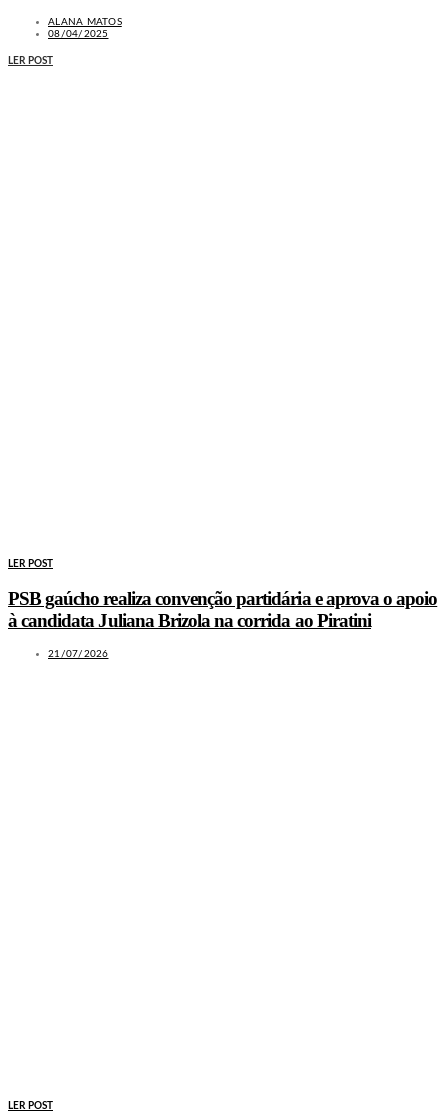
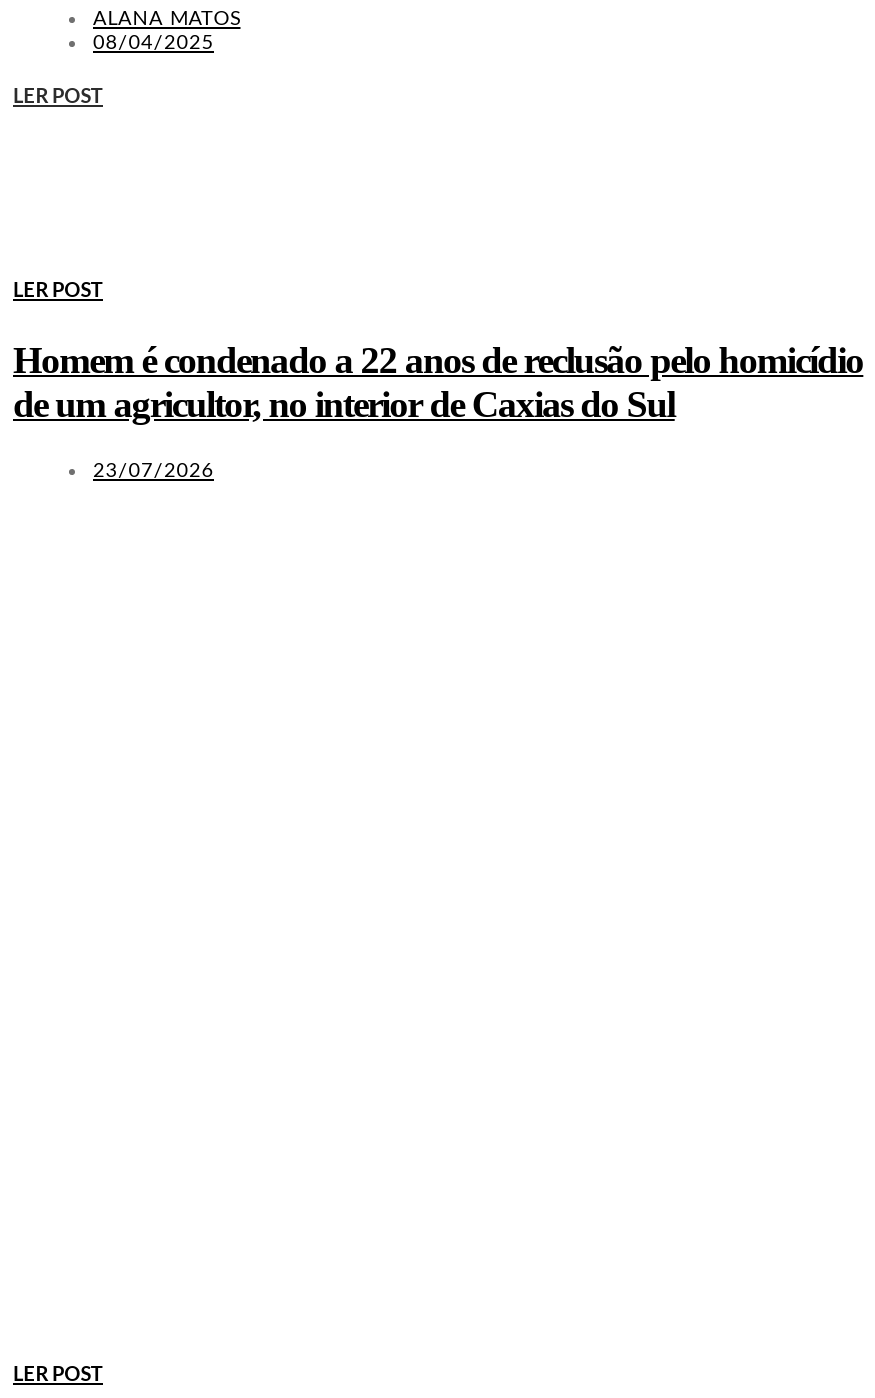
[8,588,437,631] PSB gaúcho realiza convenção partidária e aprova o apoio | à candidata Juliana Brizola na corrida ao Piratini -> [13,339,863,425] Homem é condenado a 22 anos de reclusão pelo homicídio | de um agricultor, no interior de Caxias do Sul
[48,649,108,659] 21/07/2026 -> [93,461,214,481] 23/07/2026

